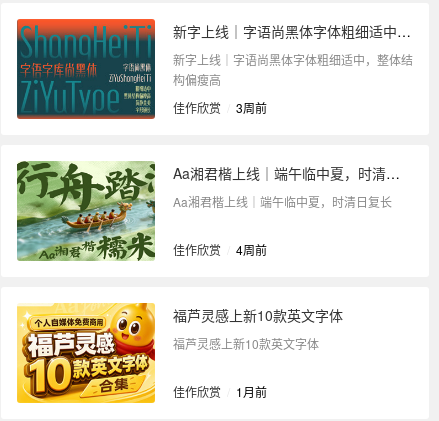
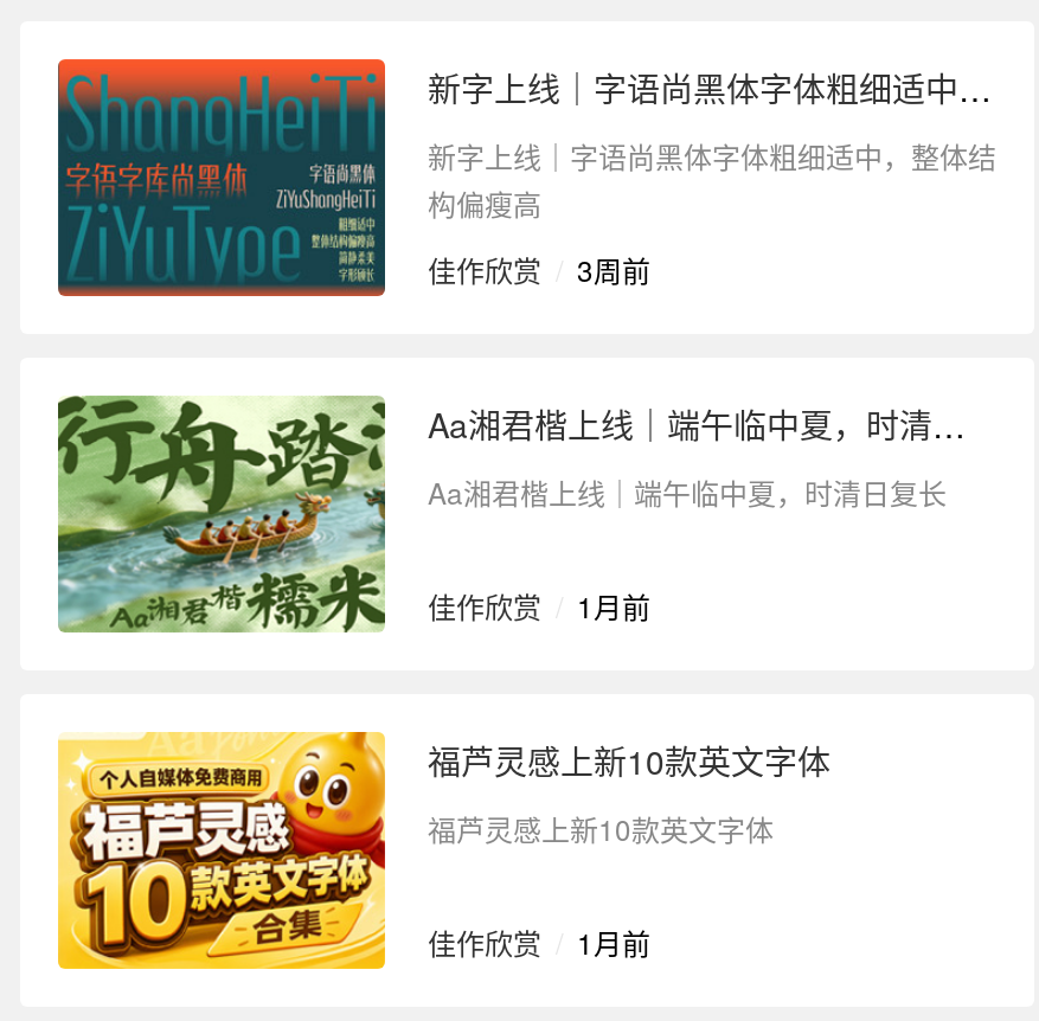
[173,241,267,258] 佳作欣赏 / 4周前 -> [428,585,650,625] 佳作欣赏 / 1月前

